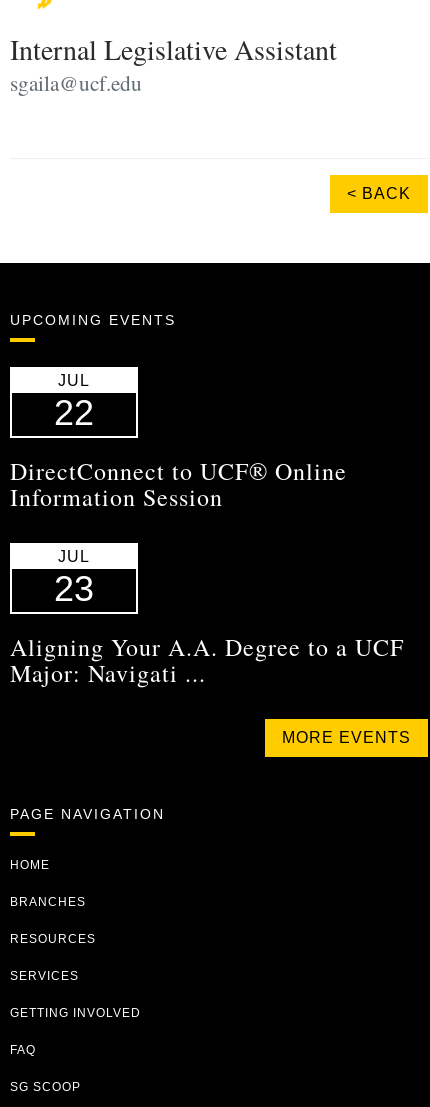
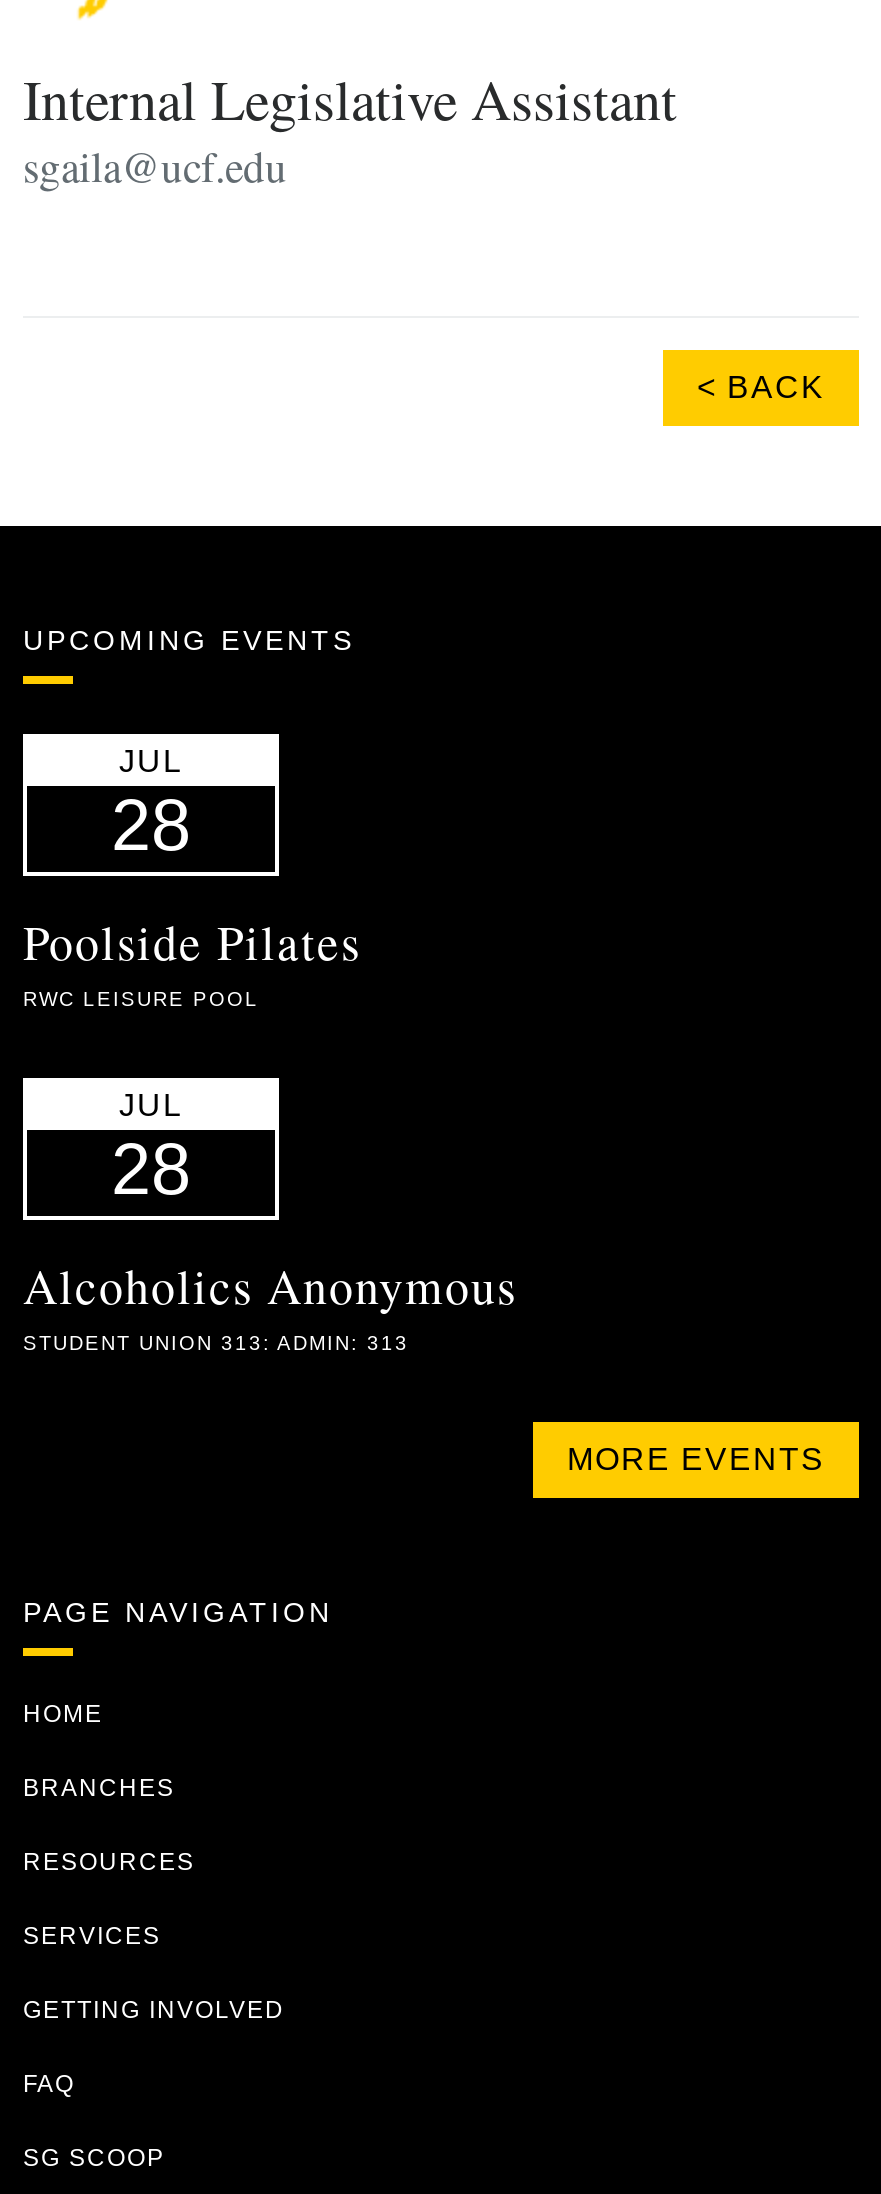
[54,392,94,433] 22 -> [111,784,191,866] 28
[10,455,347,513] DirectConnect to UCF® Online | Information Session -> [23,910,361,1010] Poolside Pilates | RWC LEISURE POOL
[54,568,94,609] 23 -> [111,1128,191,1210] 28
[10,631,404,689] Aligning Your A.A. Degree to a UCF | Major: Navigati ... -> [23,1254,517,1354] Alcoholics Anonymous | STUDENT UNION 313: ADMIN: 313

